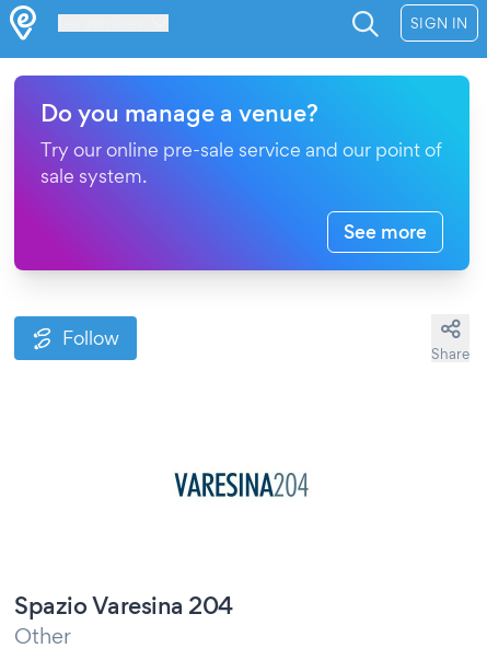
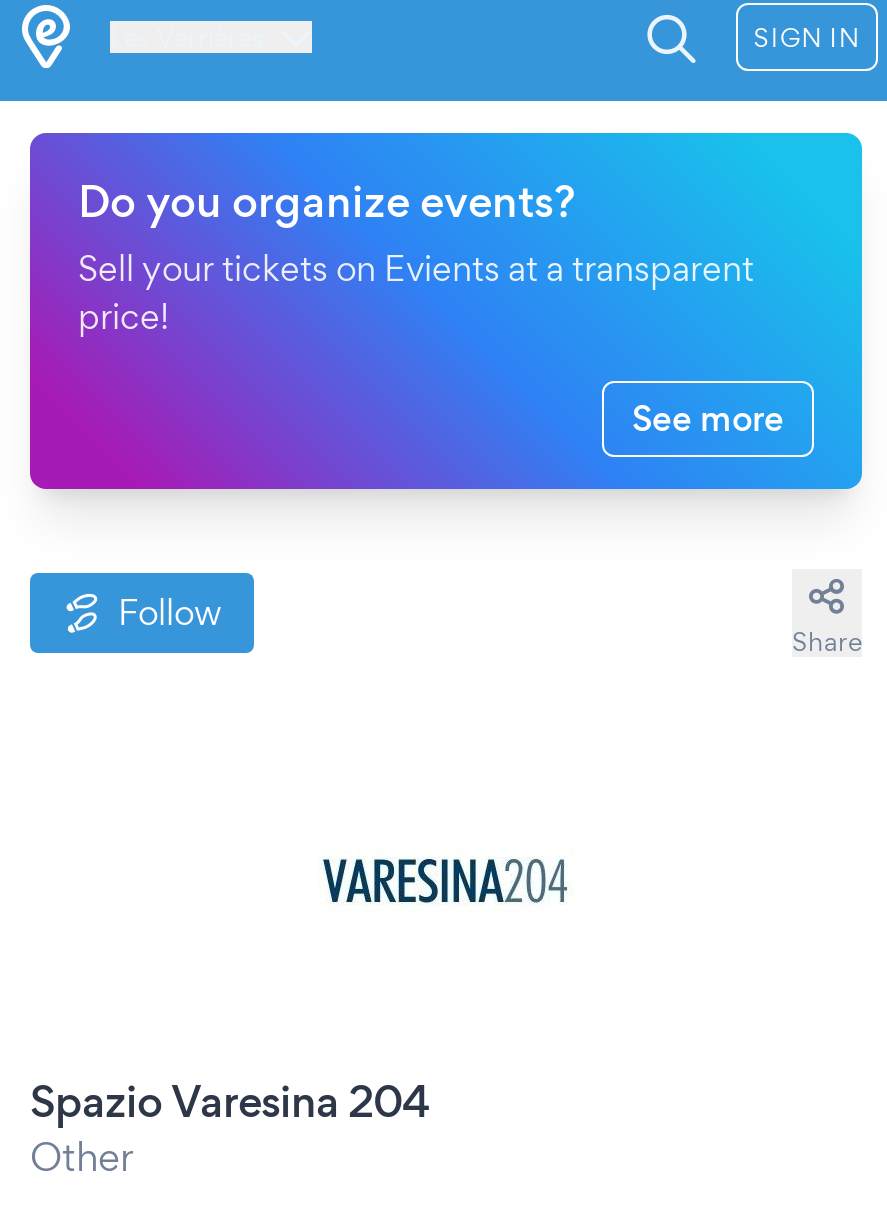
[40,99,442,187] Do you manage a venue? | Try our online pre-sale service and our point of | sale system. -> [78,175,754,337] Do you organize events? | Sell your tickets on Evients at a transparent | price!

